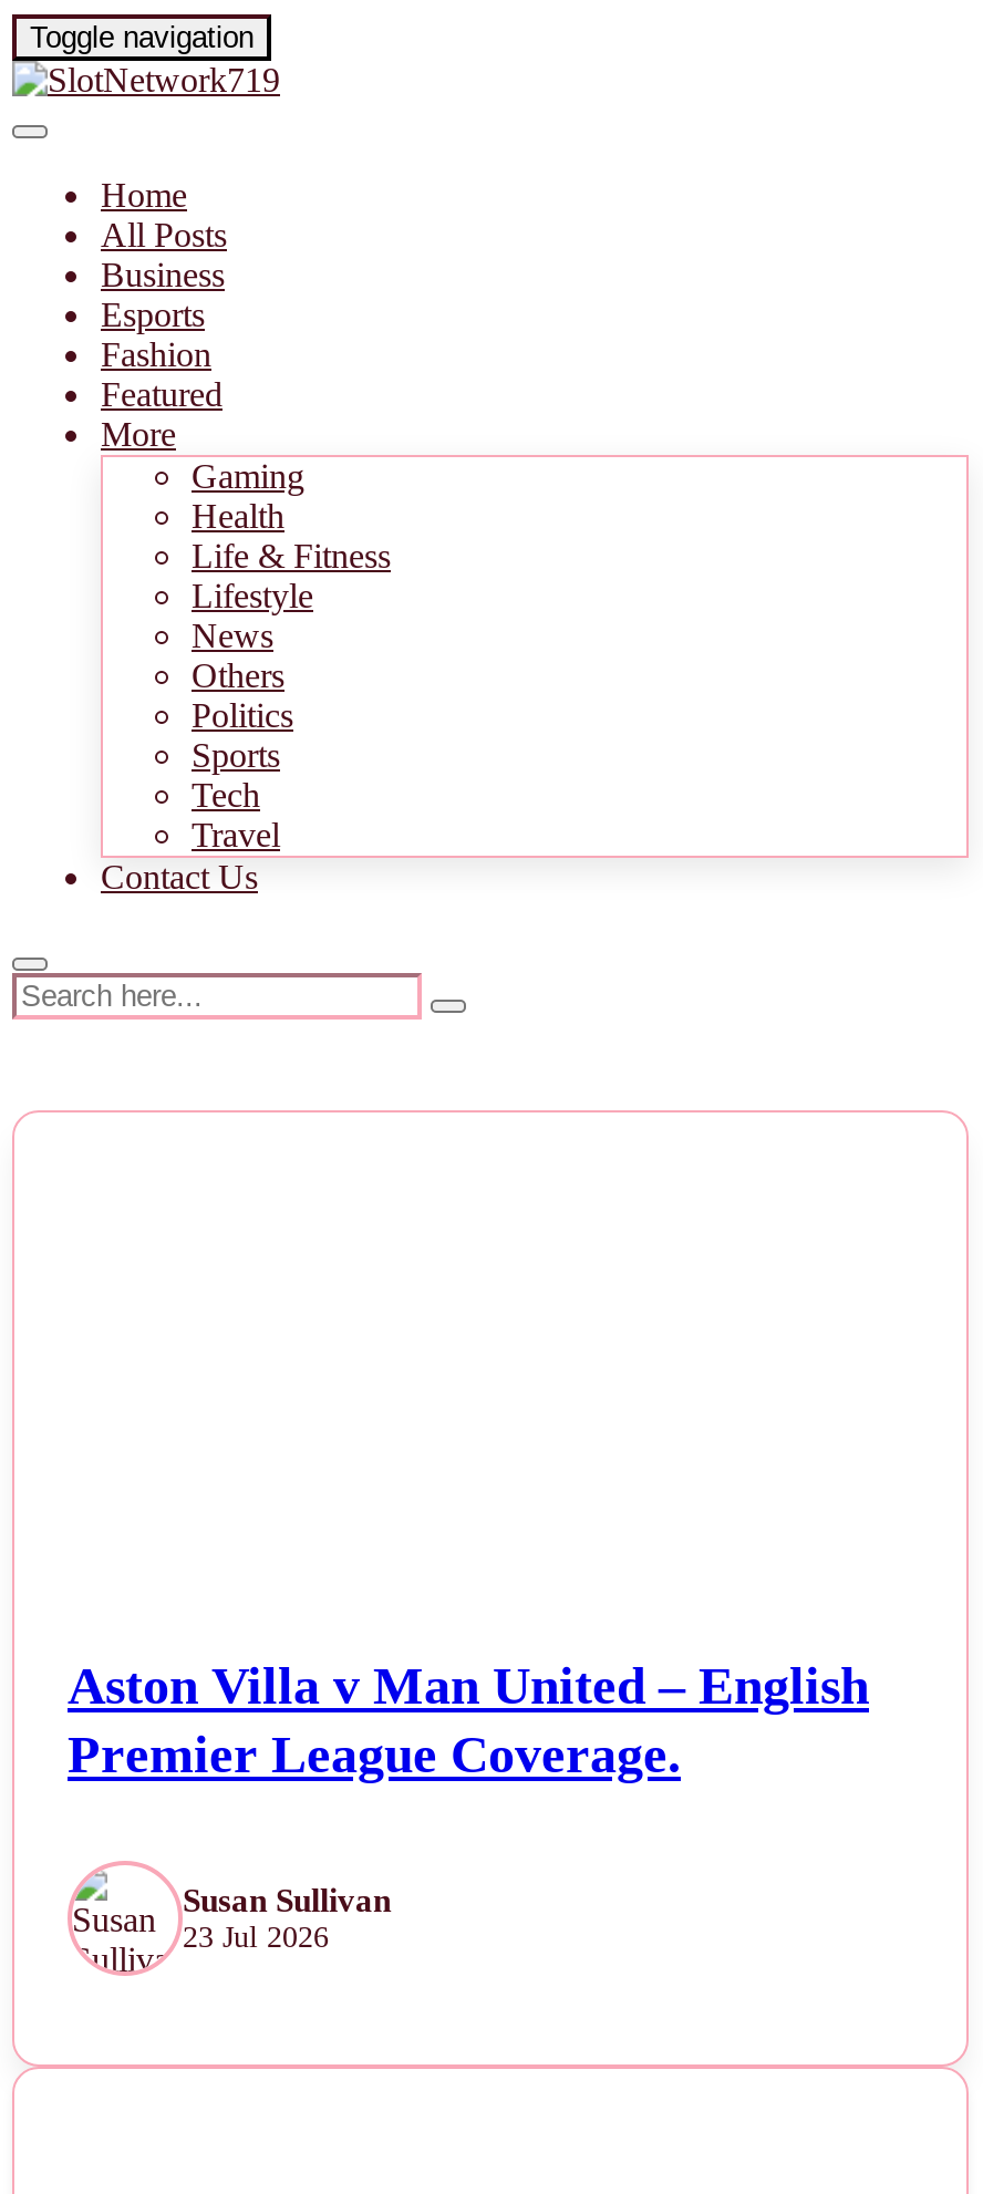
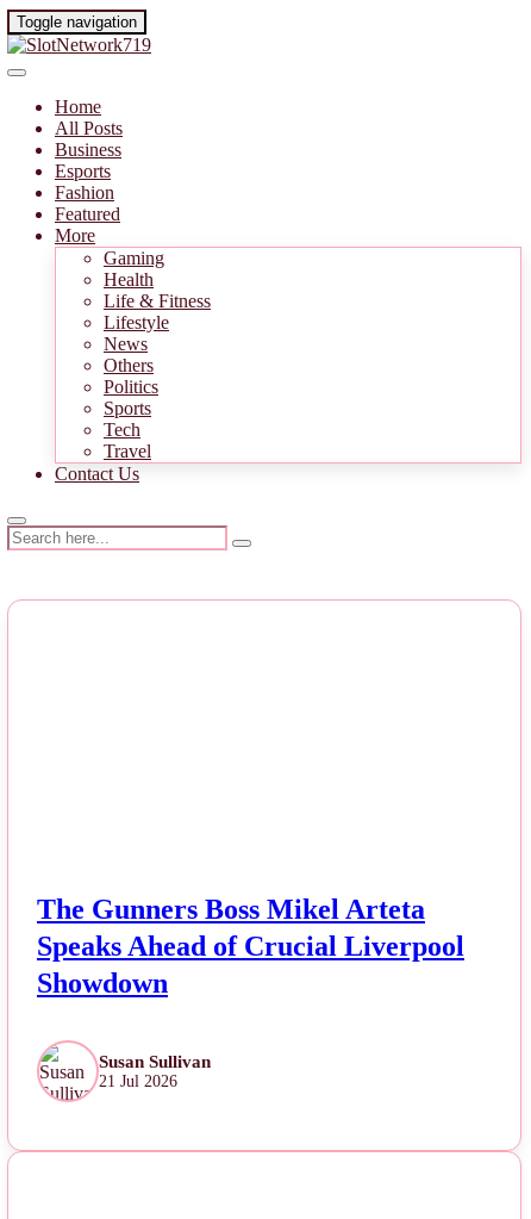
[68,1657,869,1783] Aston Villa v Man United – English | Premier League Coverage. -> [37,894,464,998] The Gunners Boss Mikel Arteta | Speaks Ahead of Crucial Liverpool | Showdown
[183,1920,329,1954] 23 Jul 2026 -> [99,1072,177,1090] 21 Jul 2026

